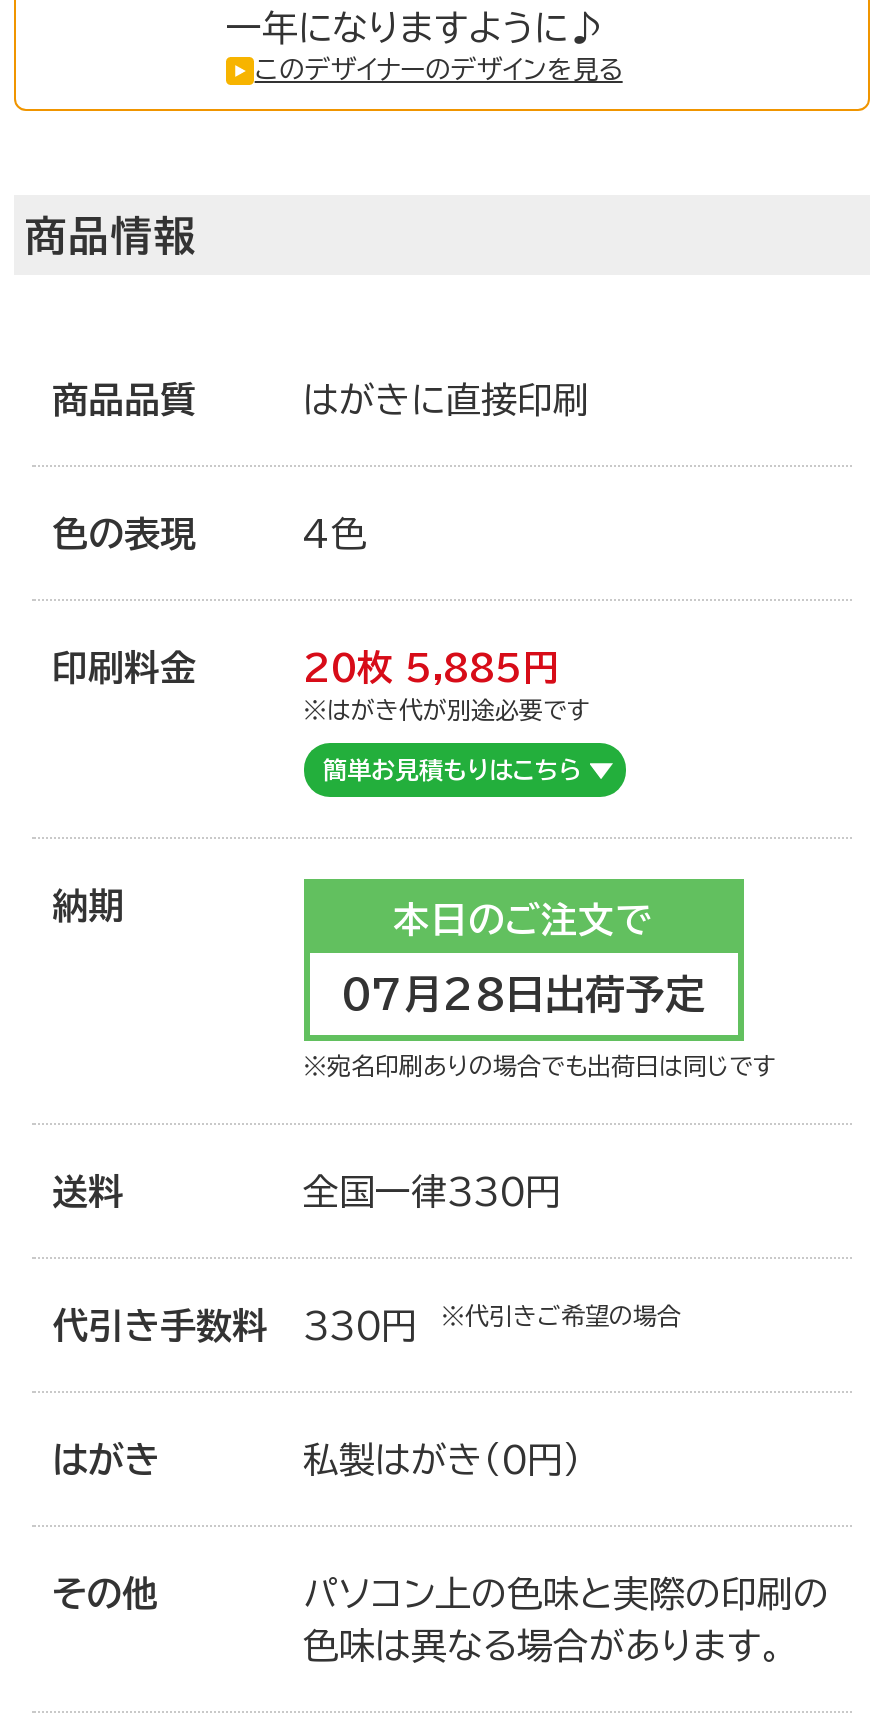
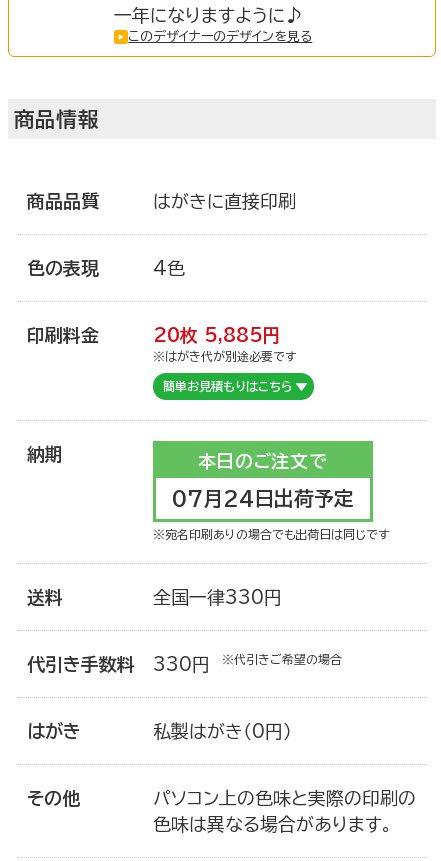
[341,973,705,1013] 07月28日出荷予定 -> [171,488,353,508] 07月24日出荷予定

